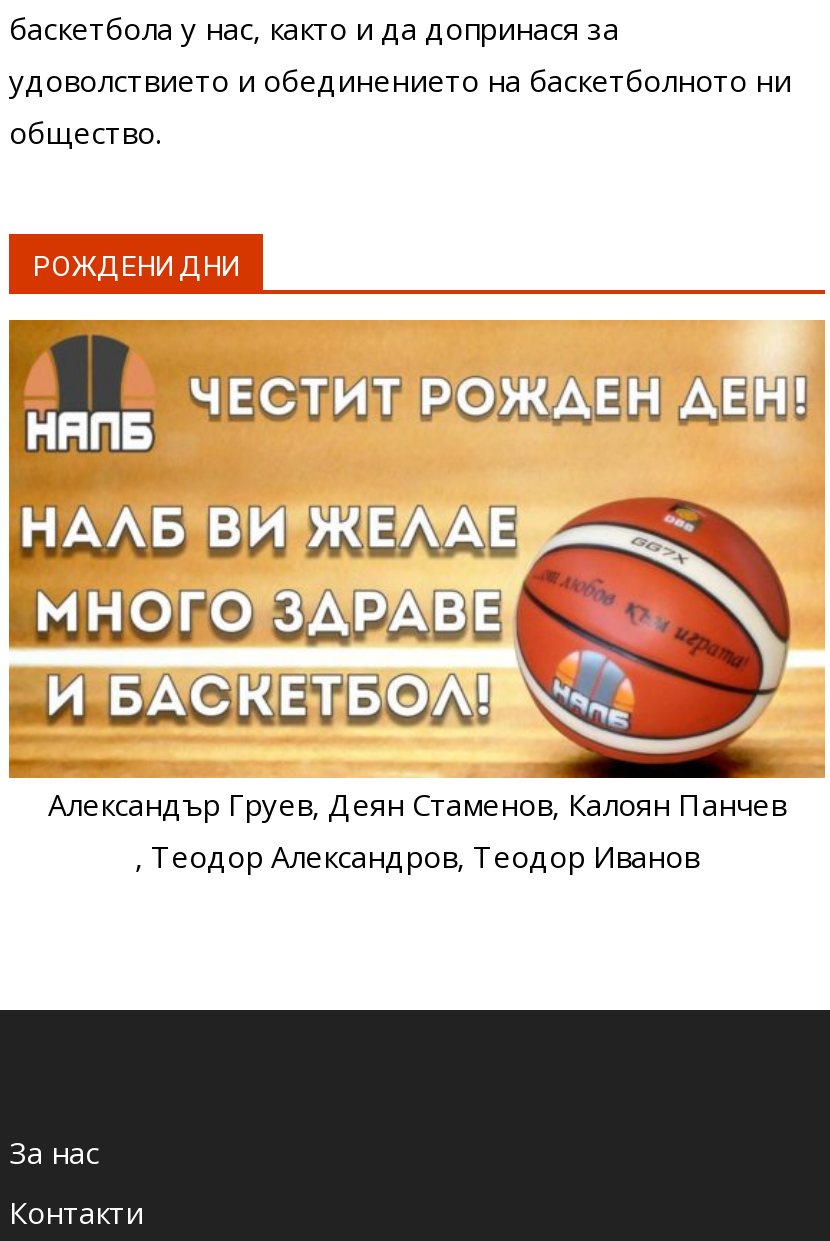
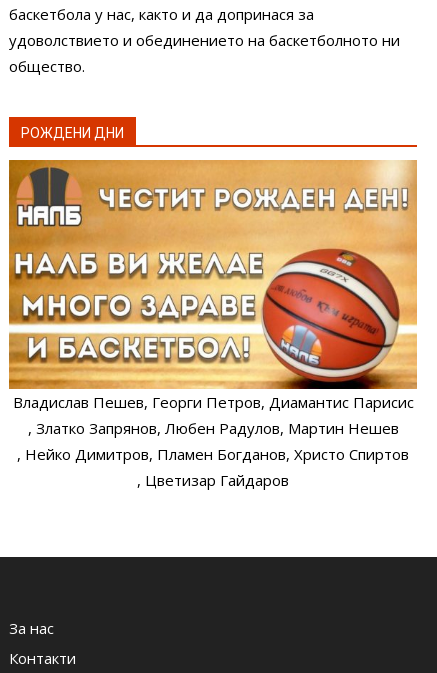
[48,784,786,876] Александър Груев, Деян Стаменов, Калоян Панчев | , Теодор Александров, Теодор Иванов -> [12,392,413,490] Владислав Пешев, Георги Петров, Диамантис Парисис | , Златко Запрянов, Любен Радулов, Мартин Нешев | , Нейко Димитров, Пламен Богданов, Христо Спиртов | , Цветизар Гайдаров

